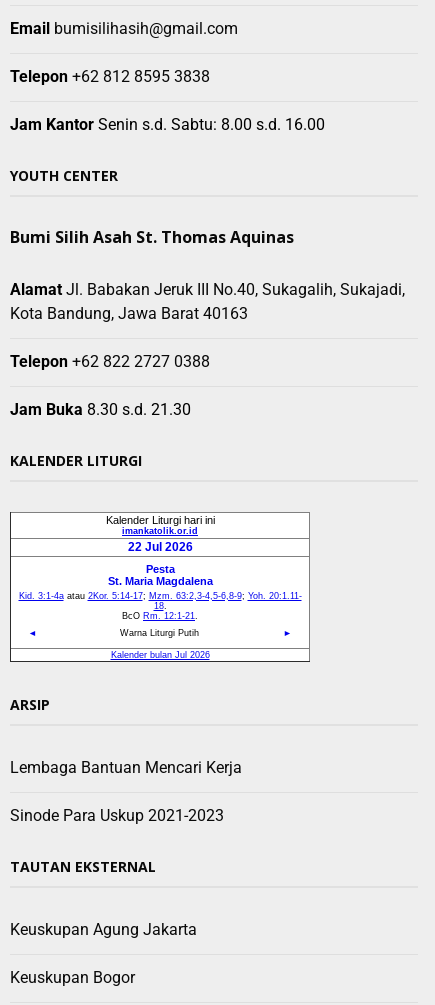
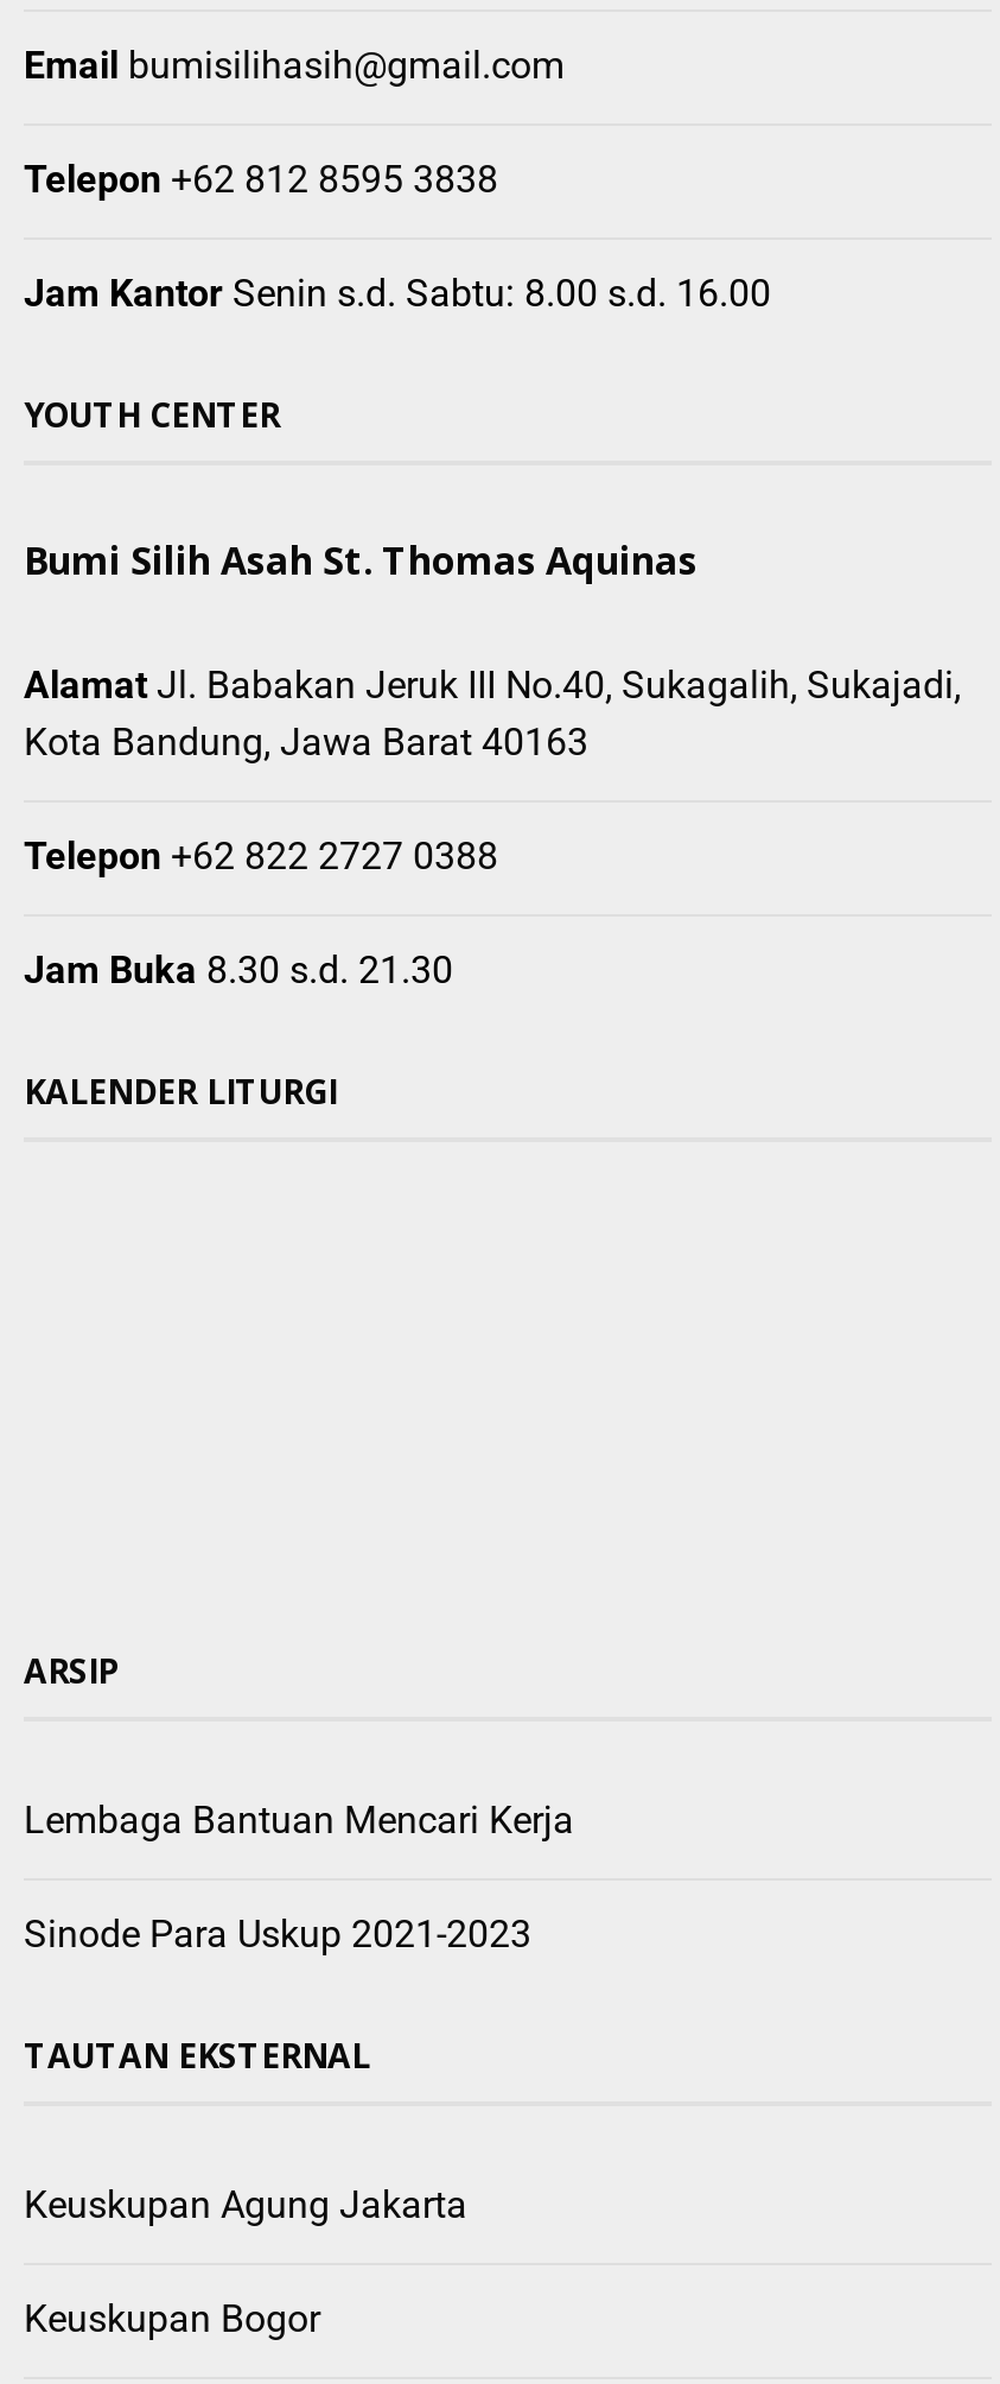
[9,511,311,663] [image] -> none

